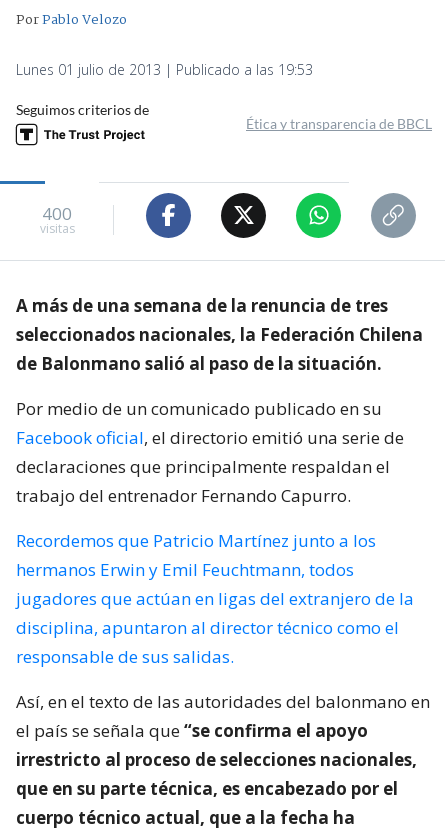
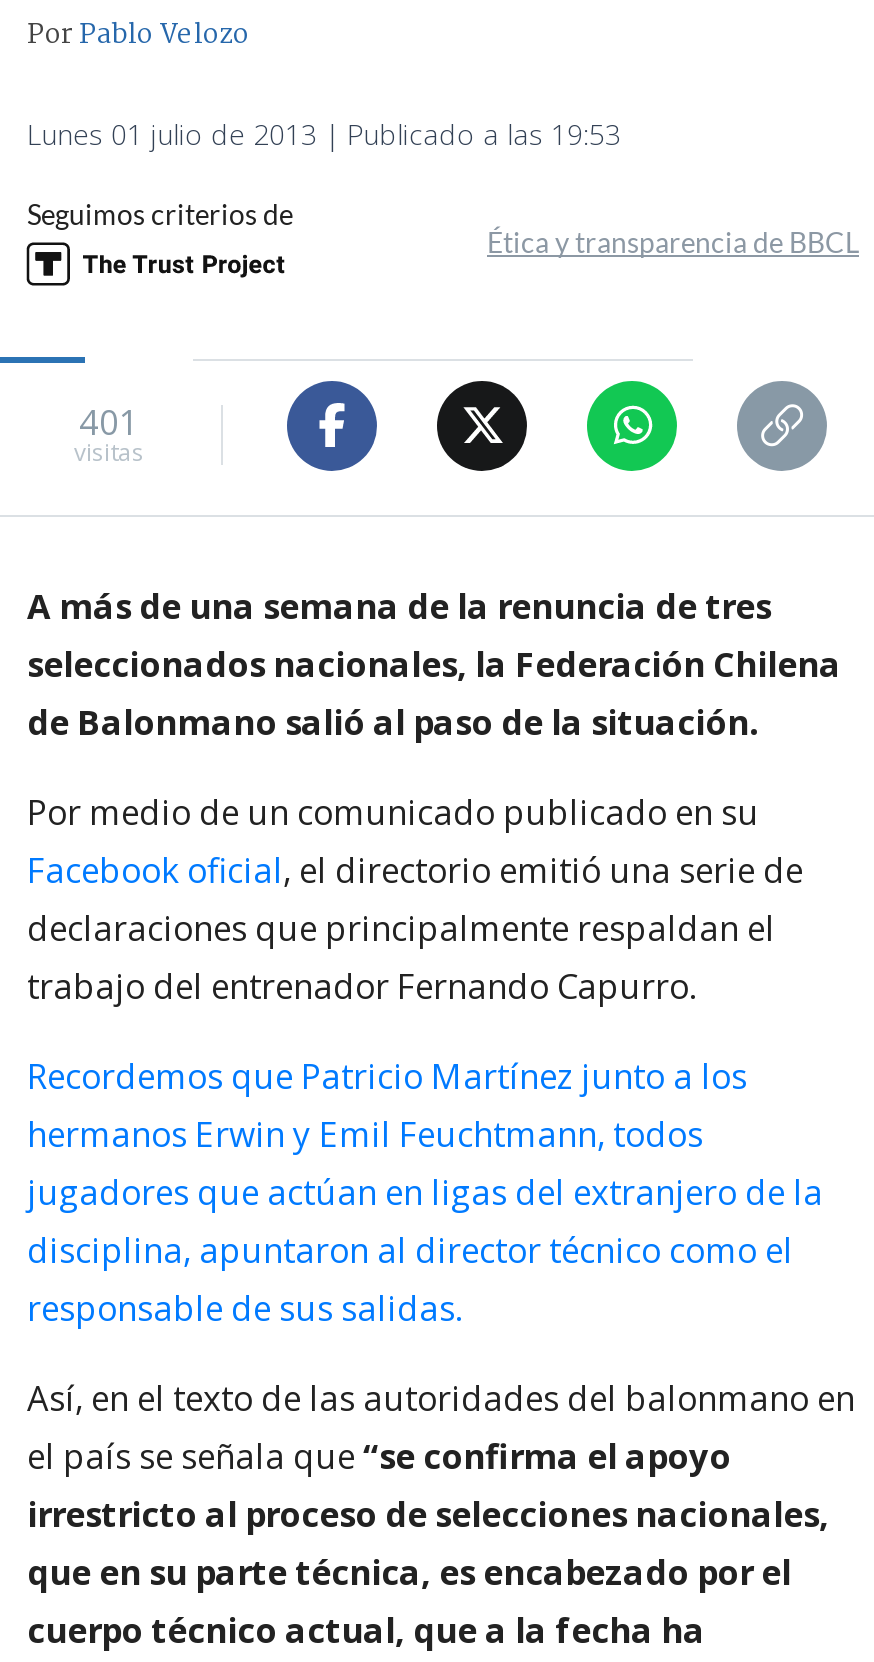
[42,202,72,225] 400 -> [79,400,139,446] 401

